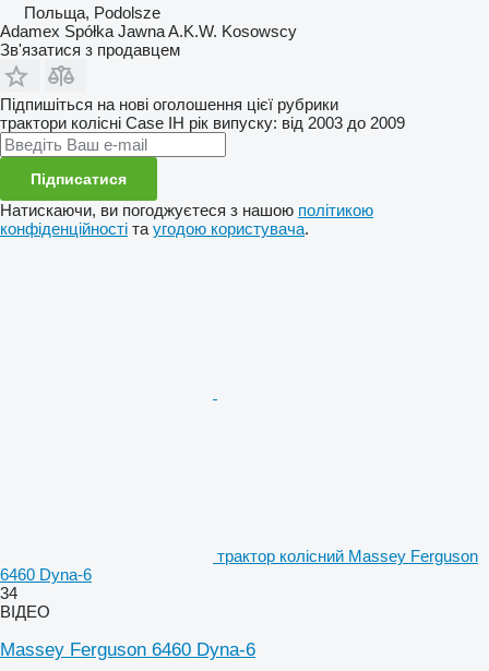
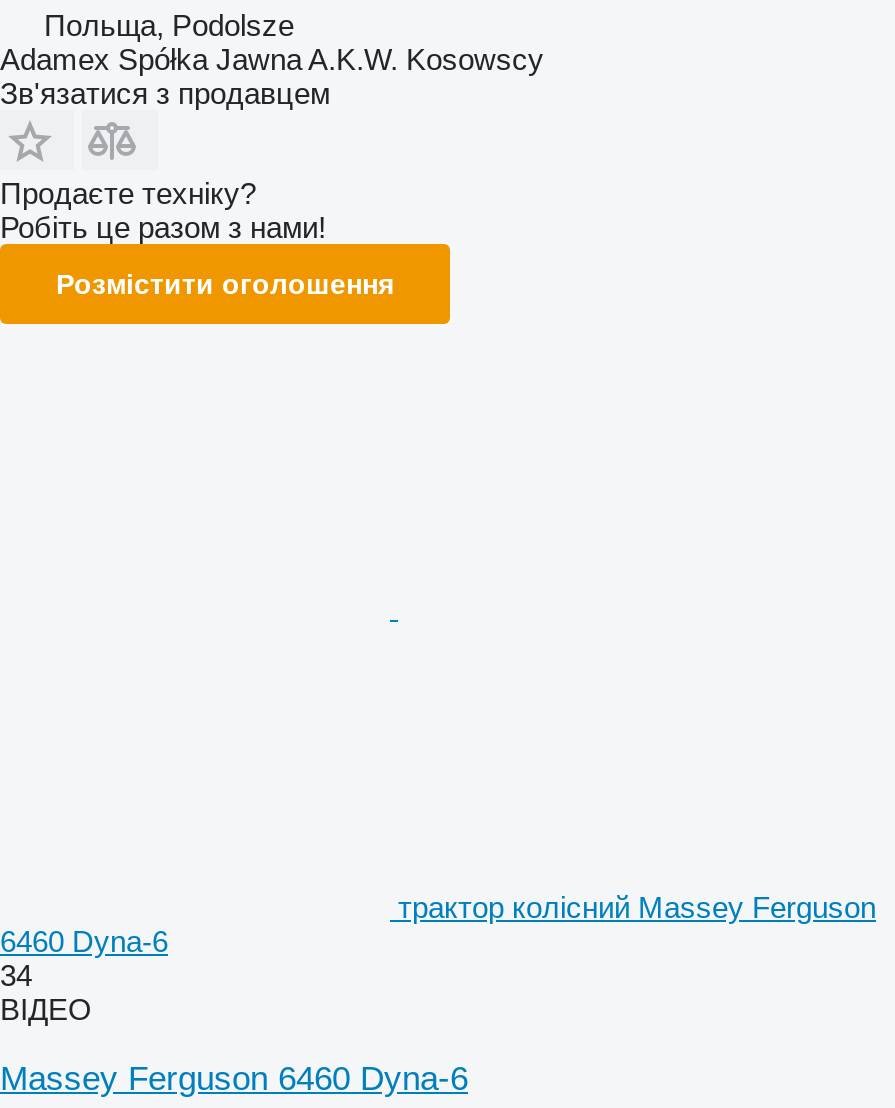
[0,95,405,238] Підпишіться на нові оголошення цієї рубрики | трактори колісні Case IH рік випуску: від 2003 до 2009 | Підписатися | Натискаючи, ви погоджуєтеся з нашою політикою | конфіденційності та угодою користувача. -> [0,175,394,299] Продаєте техніку? | Робіть це разом з нами! | Розмістити оголошення

